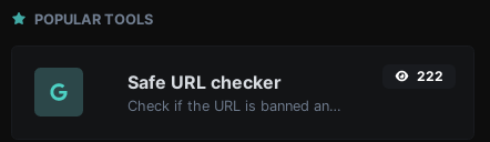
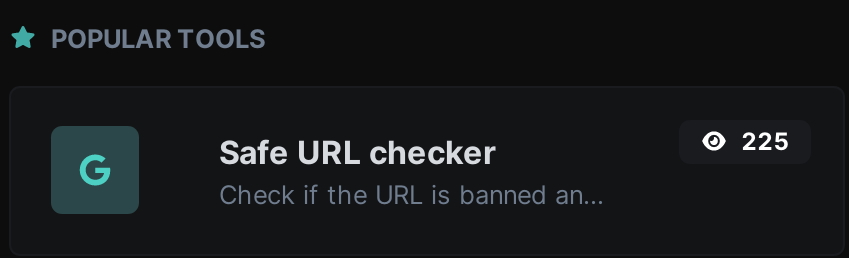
[414,68,444,84] 222 -> [735,126,789,156] 225

